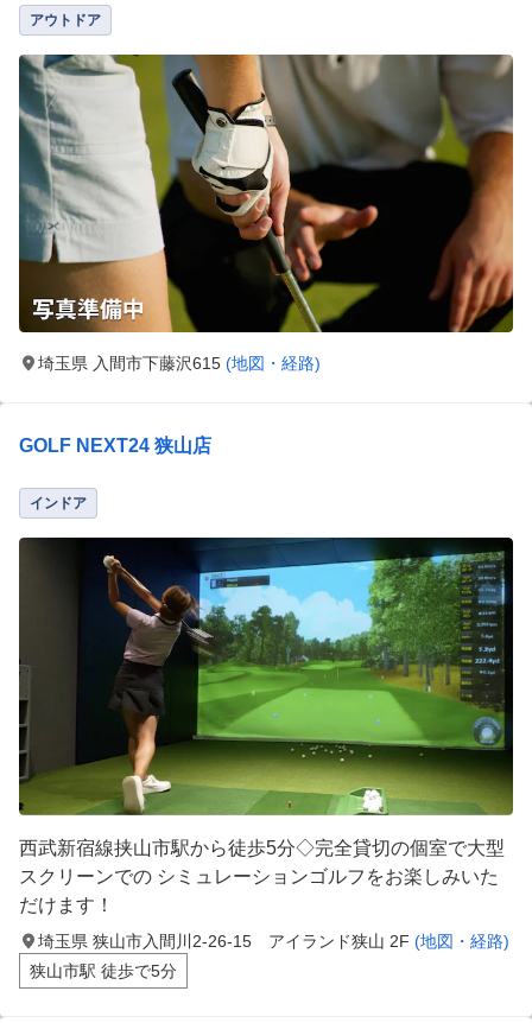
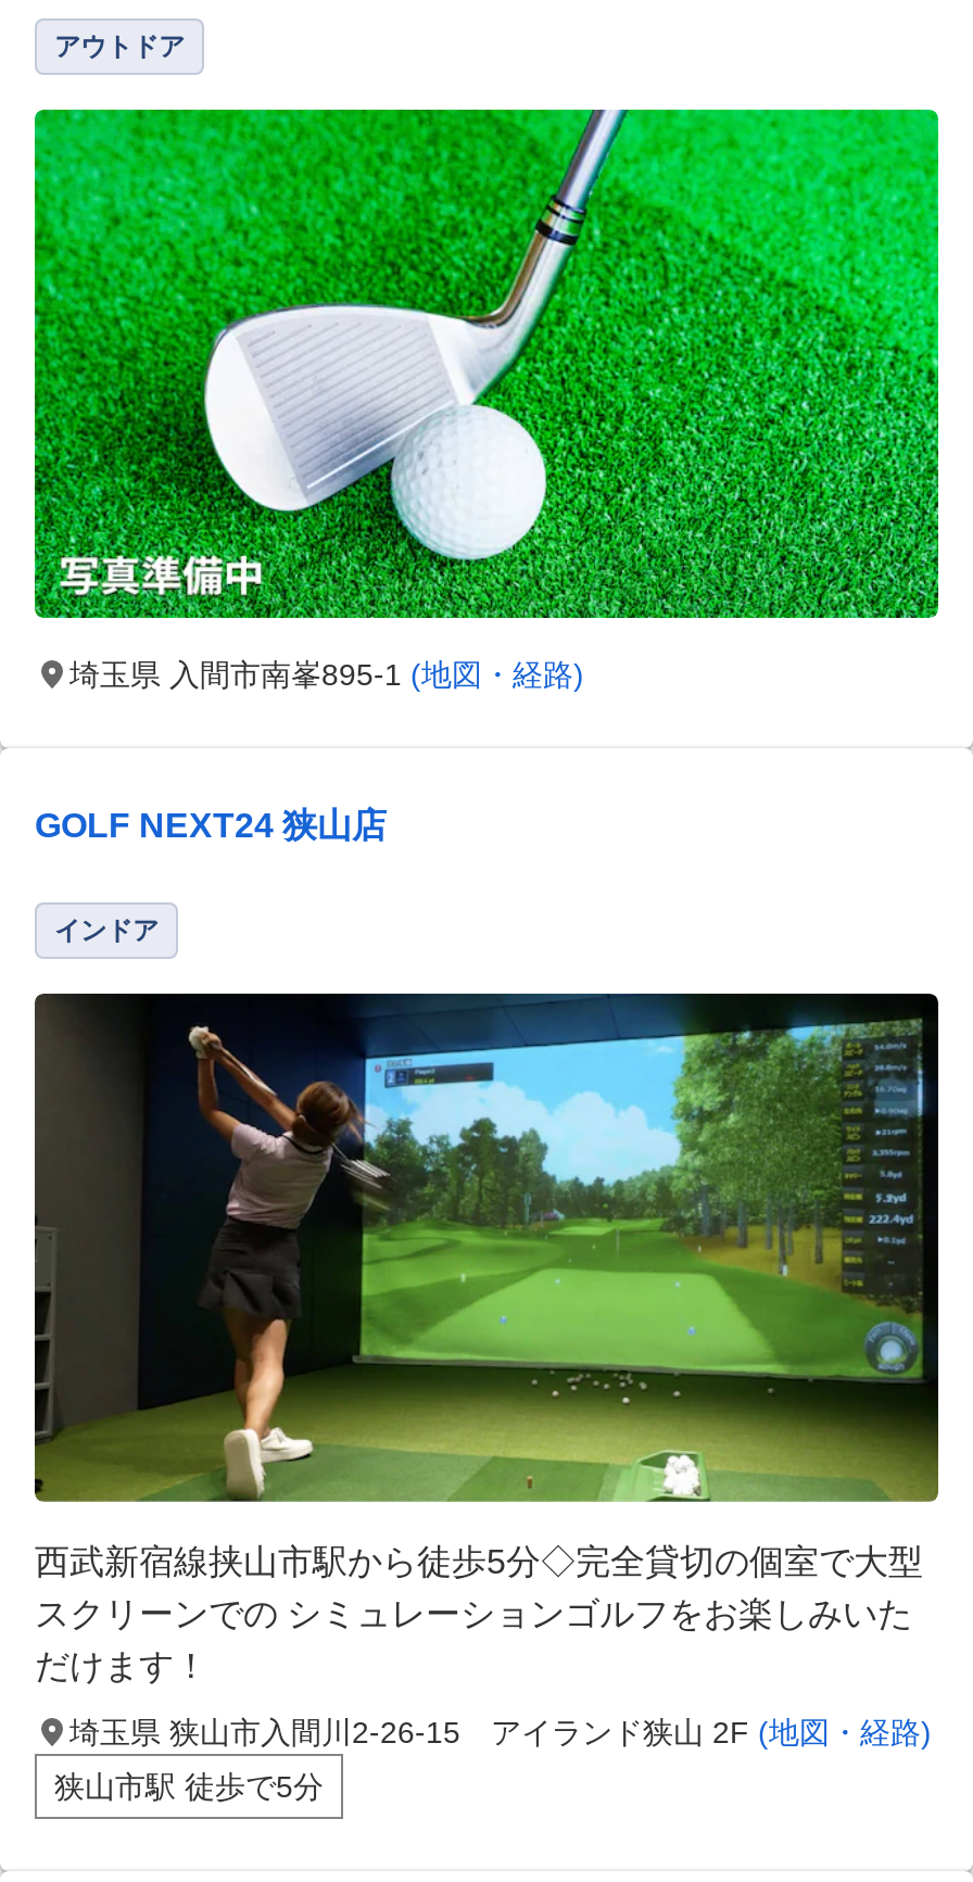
[18,53,514,373] [image] | 埼玉県 入間市下藤沢615 (地図・経路) -> [33,108,940,692] [image] | 埼玉県 入間市南峯895-1 (地図・経路)

